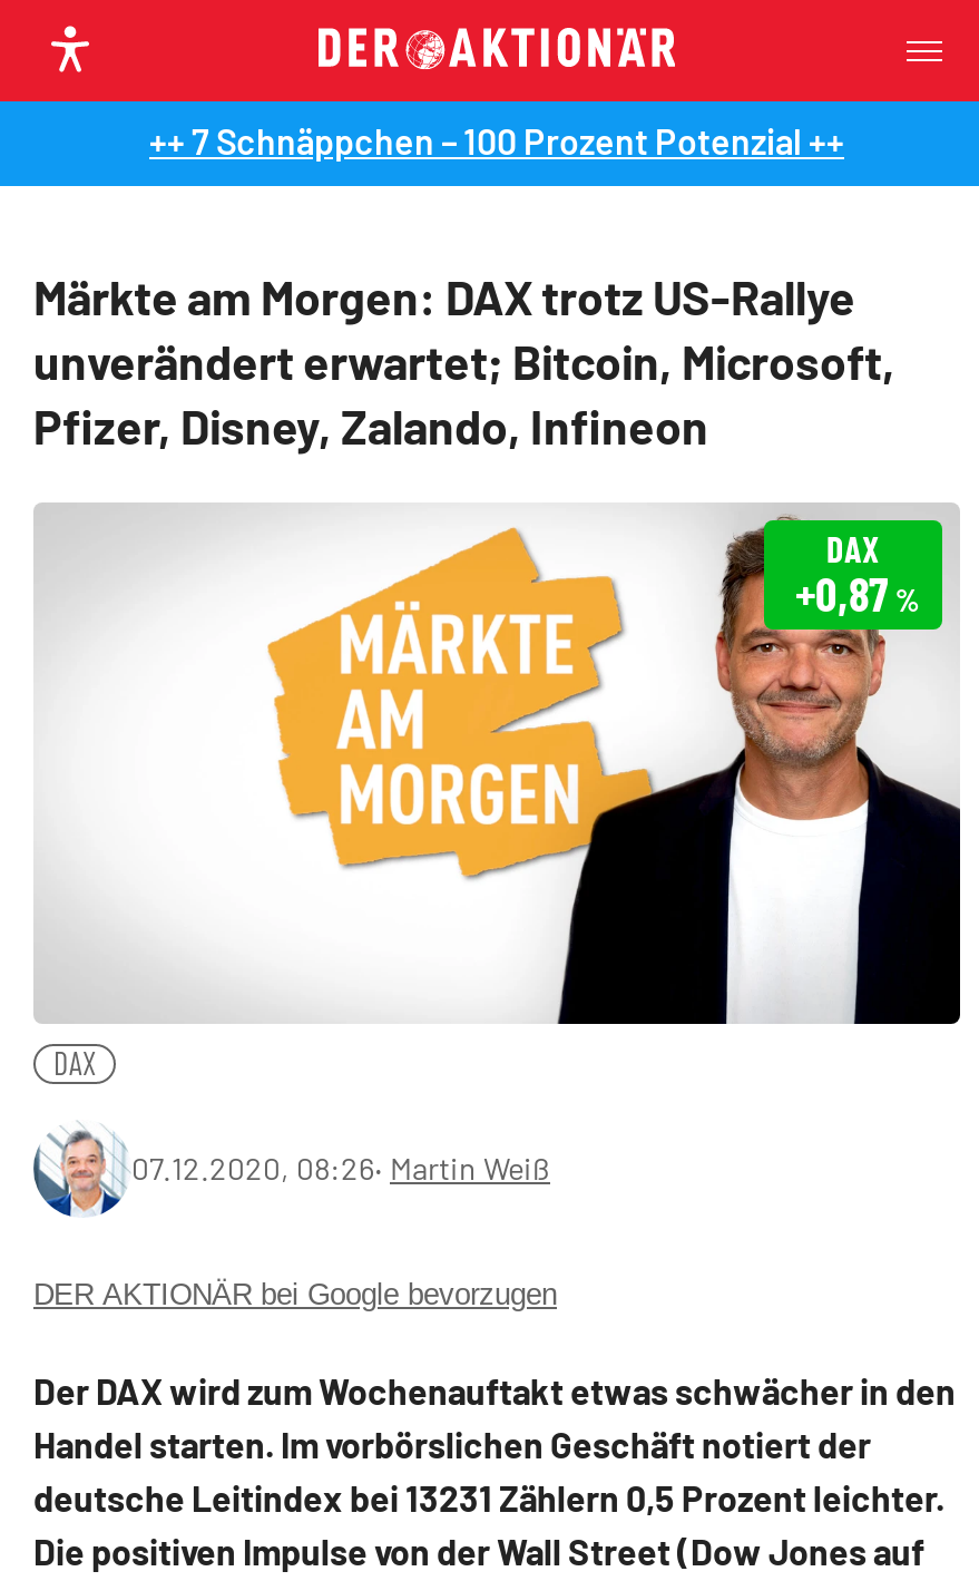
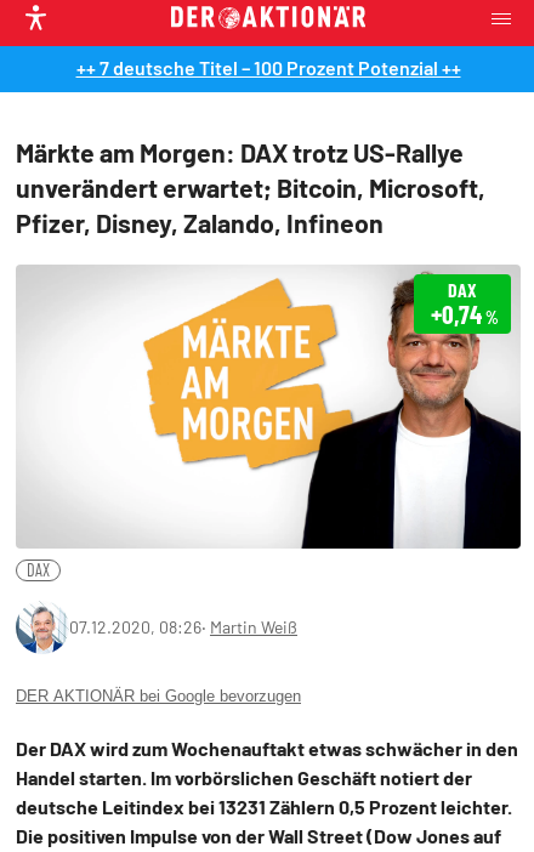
[149,119,844,162] ++ 7 Schnäppchen – 100 Prozent Potenzial ++ -> [76,56,461,79] ++ 7 deutsche Titel – 100 Prozent Potenzial ++
[795,565,920,621] +0,87 % -> [431,299,499,329] +0,74 %

